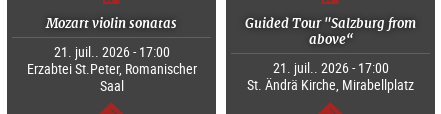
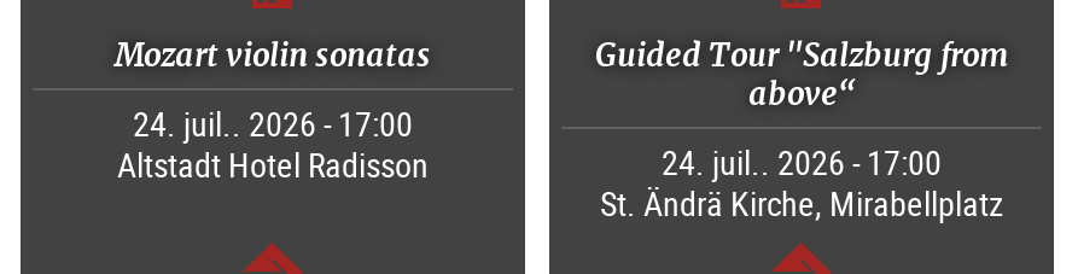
[26,42,196,95] 21. juil.. 2026 - 17:00 | Erzabtei St.Peter, Romanischer | Saal -> [117,100,429,187] 24. juil.. 2026 - 17:00 | Altstadt Hotel Radisson
[272,58,388,77] 21. juil.. 2026 - 17:00 -> [662,139,942,185] 24. juil.. 2026 - 17:00

